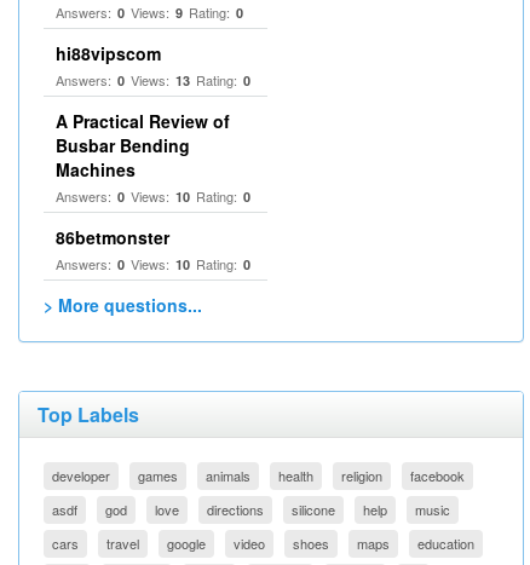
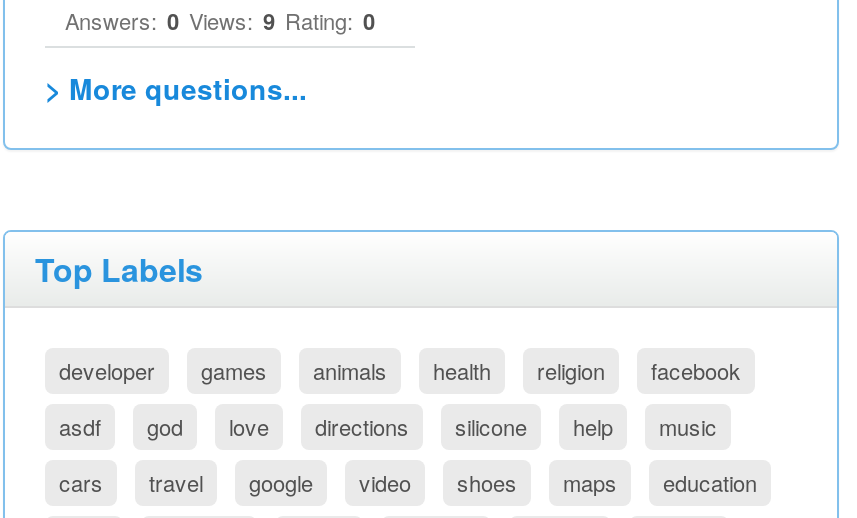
[56,41,250,273] hi88vipscom | Answers: 0 Views: 13 Rating: 0 | A Practical Review of | Busbar Bending | Machines | Answers: 0 Views: 10 Rating: 0 | 86betmonster | Answers: 0 Views: 10 Rating: 0 -> none

